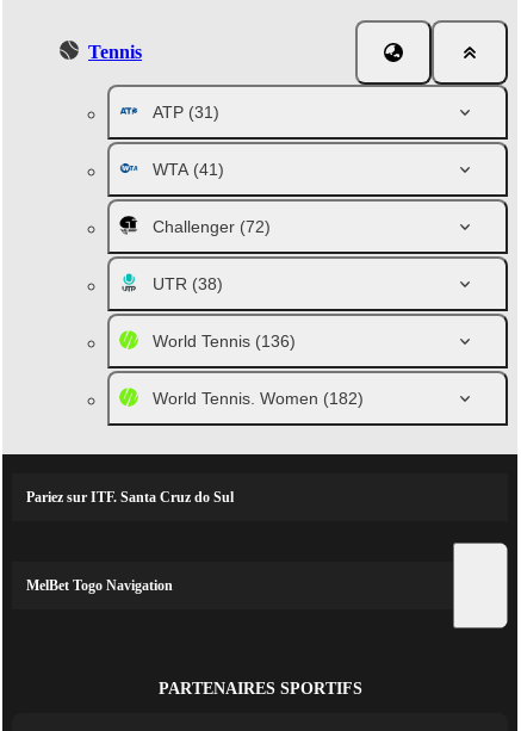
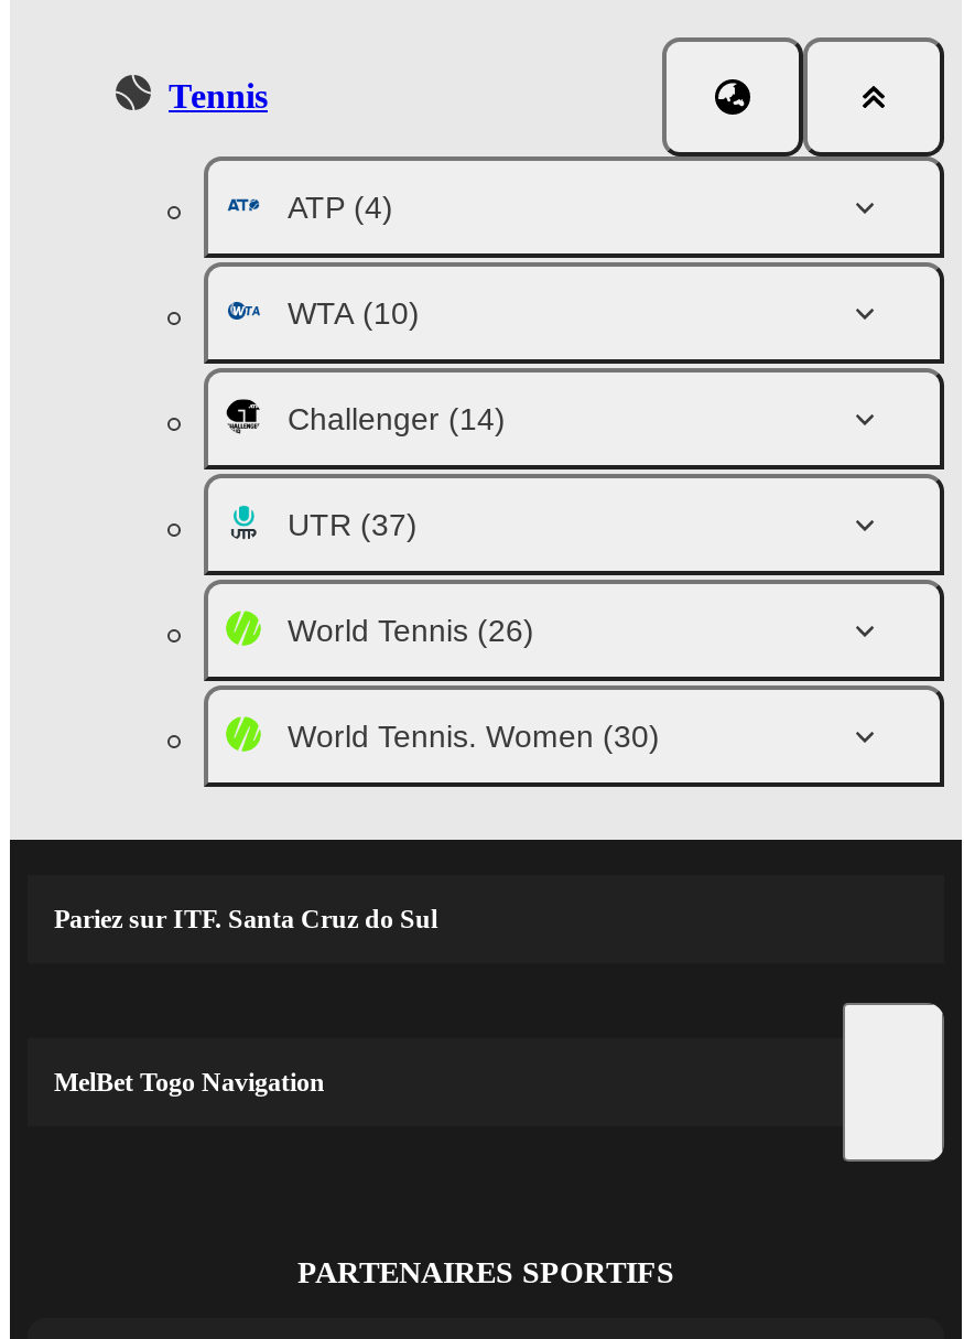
[153,103,219,122] ATP (31) -> [288,190,393,225] ATP (4)
[153,160,224,179] WTA (41) -> [288,295,420,331] WTA (10)
[153,217,271,236] Challenger (72) -> [288,401,506,436] Challenger (14)
[153,274,223,293] UTR (38) -> [288,507,418,542] UTR (37)
[153,332,296,351] World Tennis (136) -> [288,613,534,648] World Tennis (26)
[153,389,364,408] World Tennis. Women (182) -> [288,719,660,754] World Tennis. Women (30)

